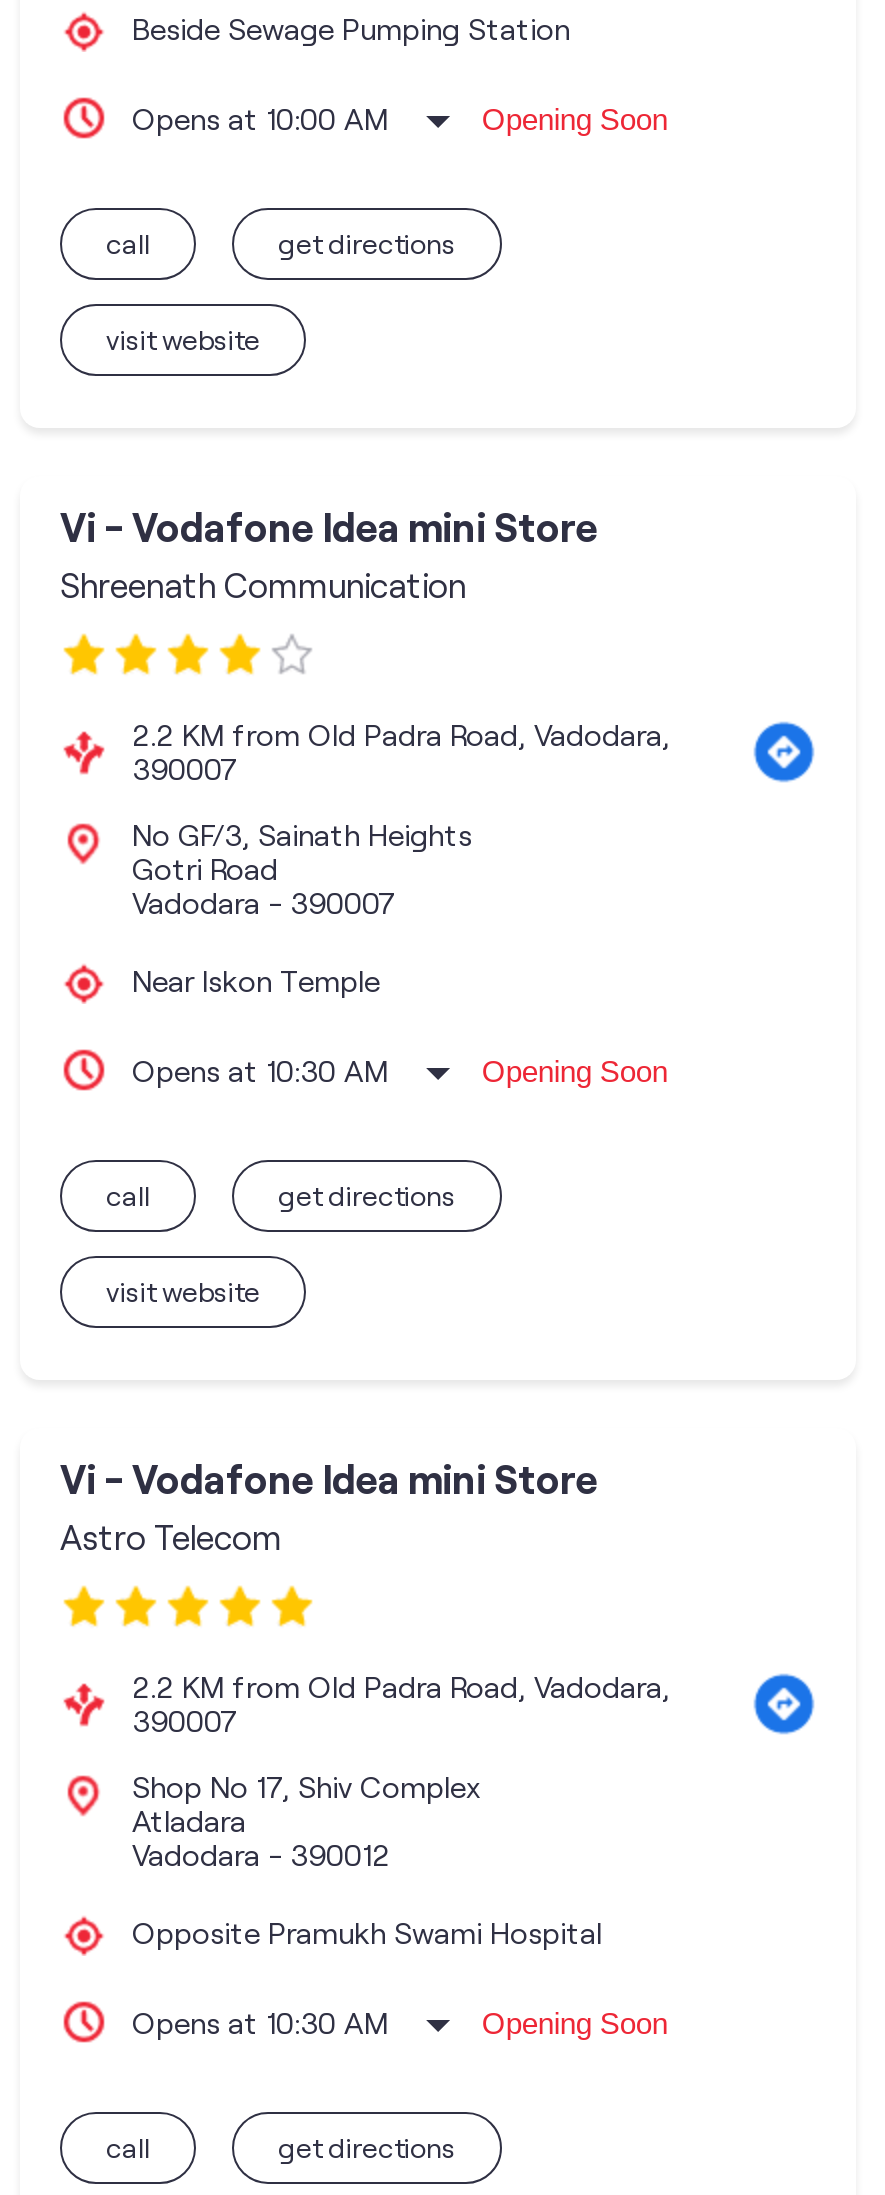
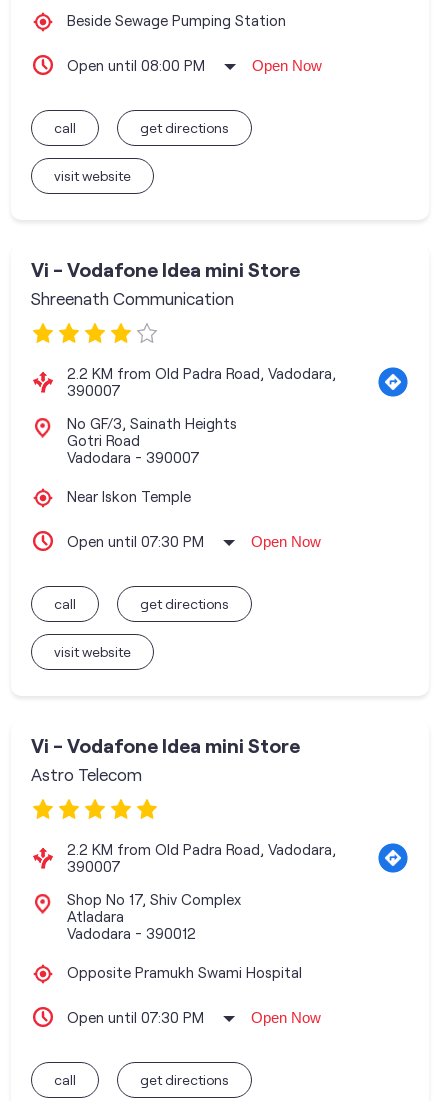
[132,100,668,136] Opens at 10:00 AM | Opening Soon -> [67,56,322,74] Open until 08:00 PM | Open Now
[132,1052,668,1088] Opens at 10:30 AM | Opening Soon -> [67,532,321,550] Open until 07:30 PM | Open Now
[132,2004,668,2040] Opens at 10:30 AM | Opening Soon -> [67,1008,321,1026] Open until 07:30 PM | Open Now

